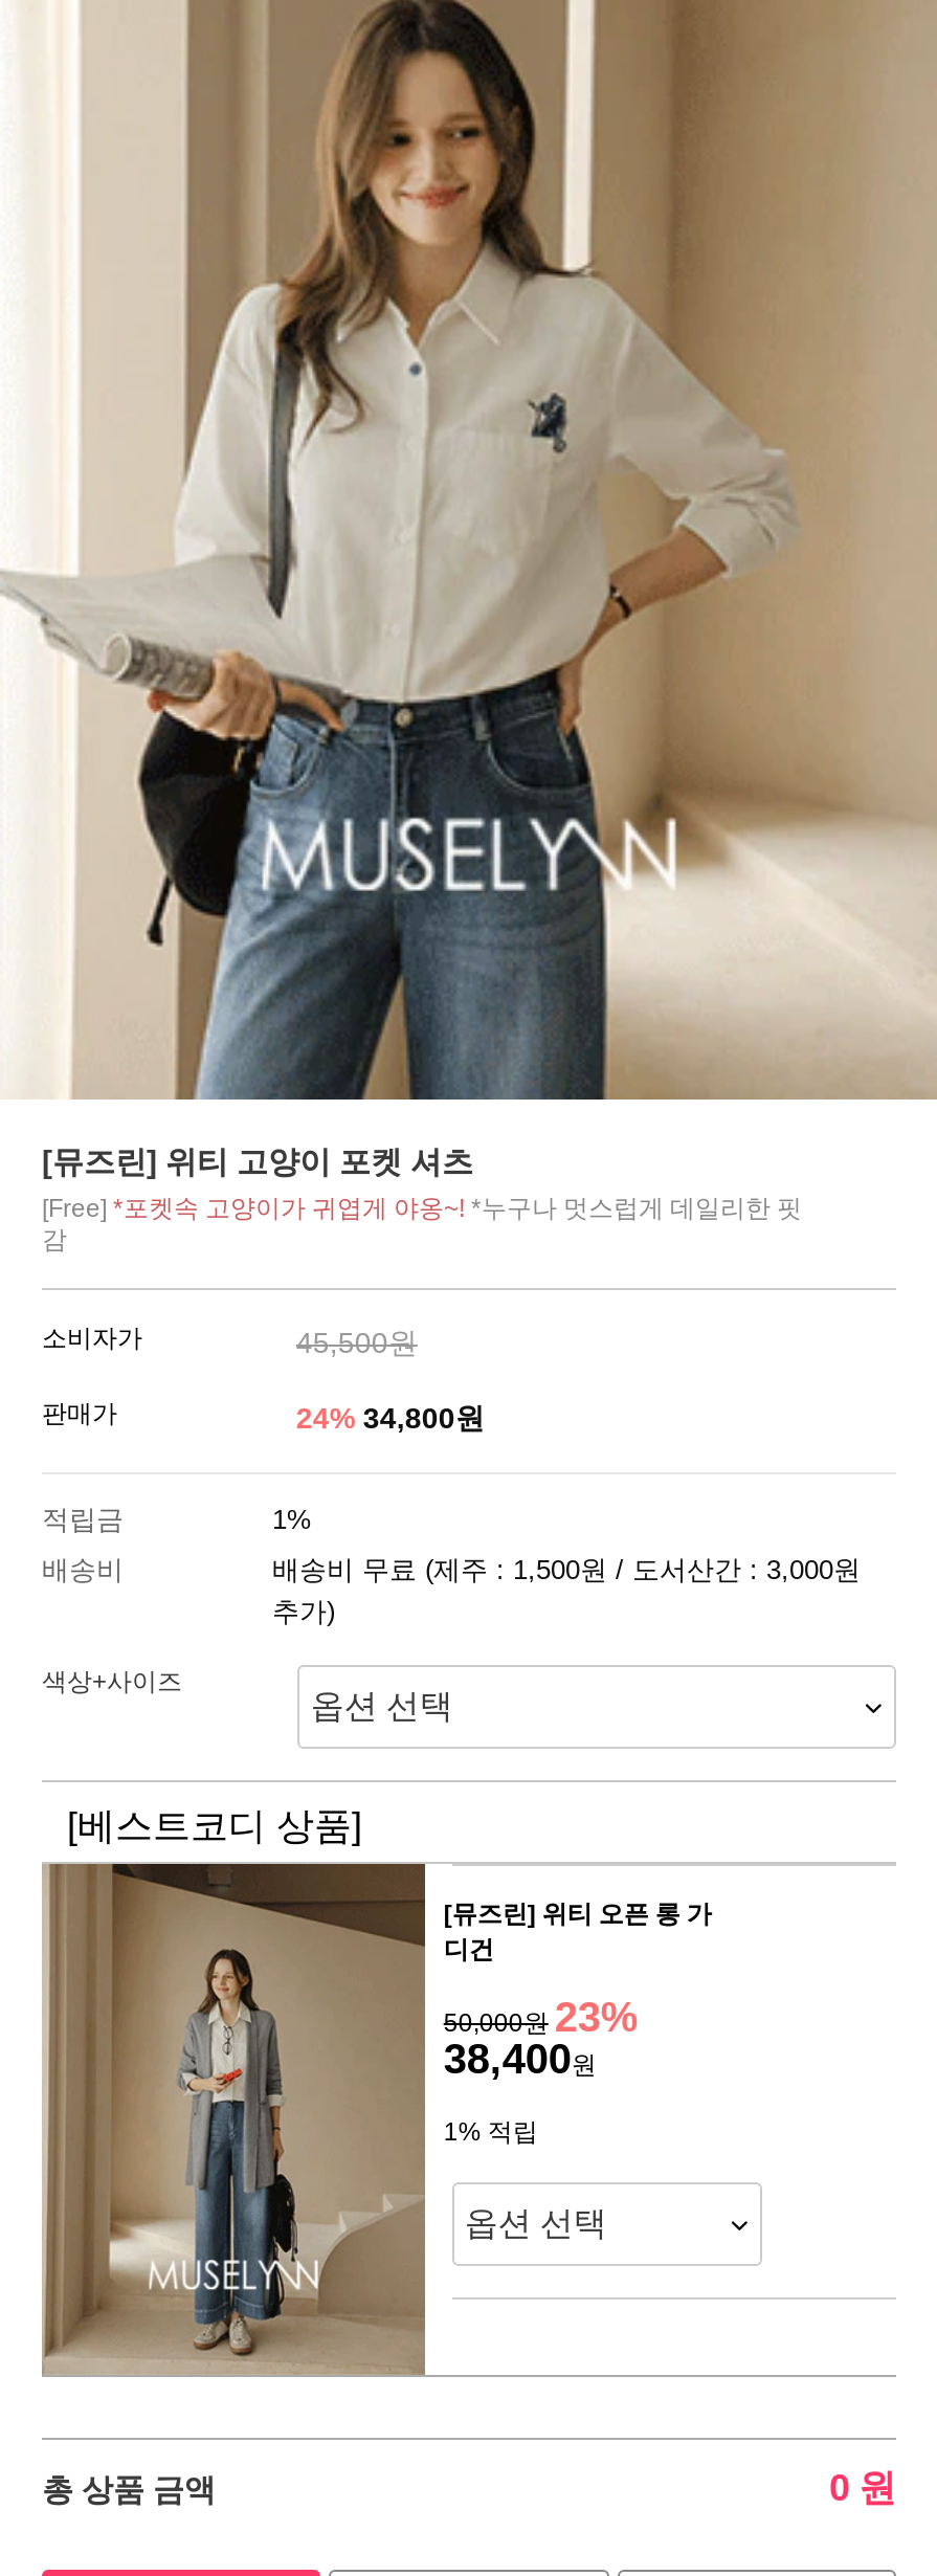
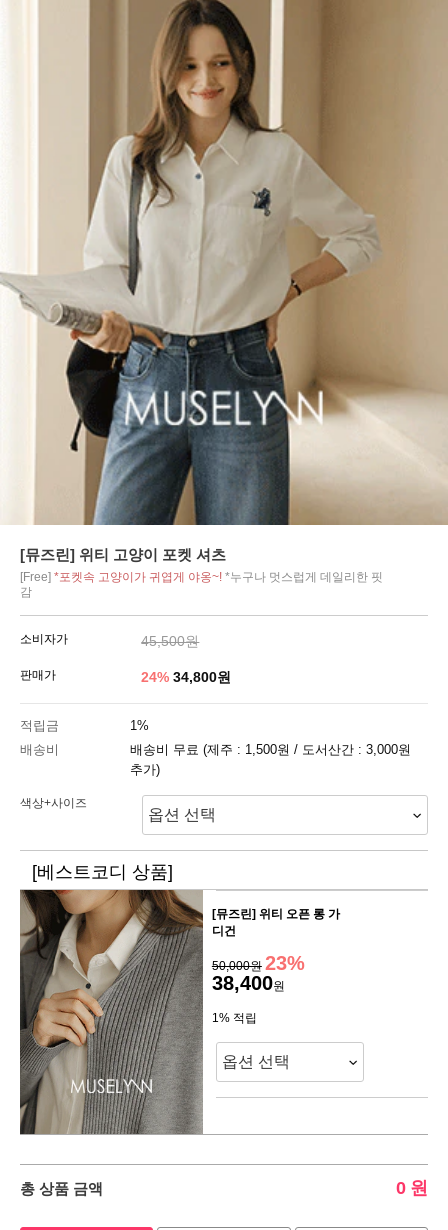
[42,1862,425,2377] [image] -> [19,889,203,1134] [image]

